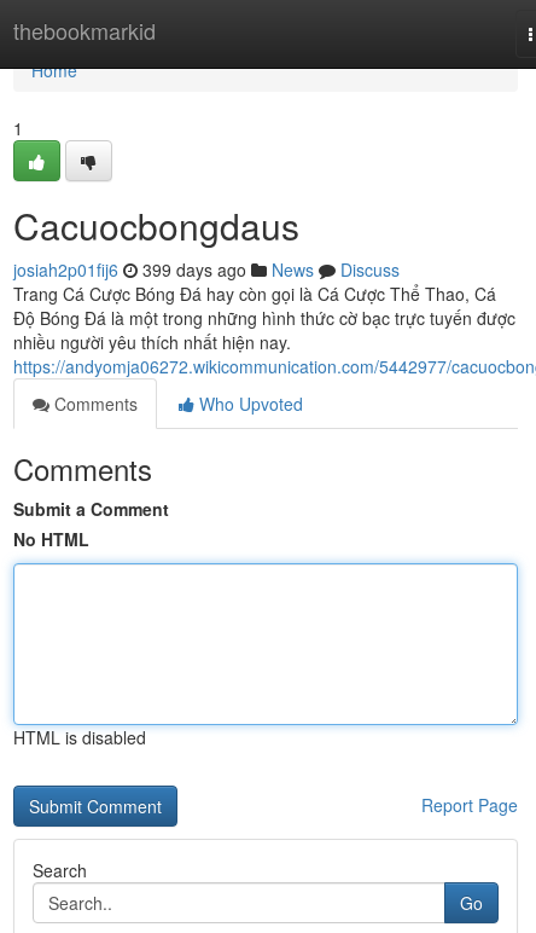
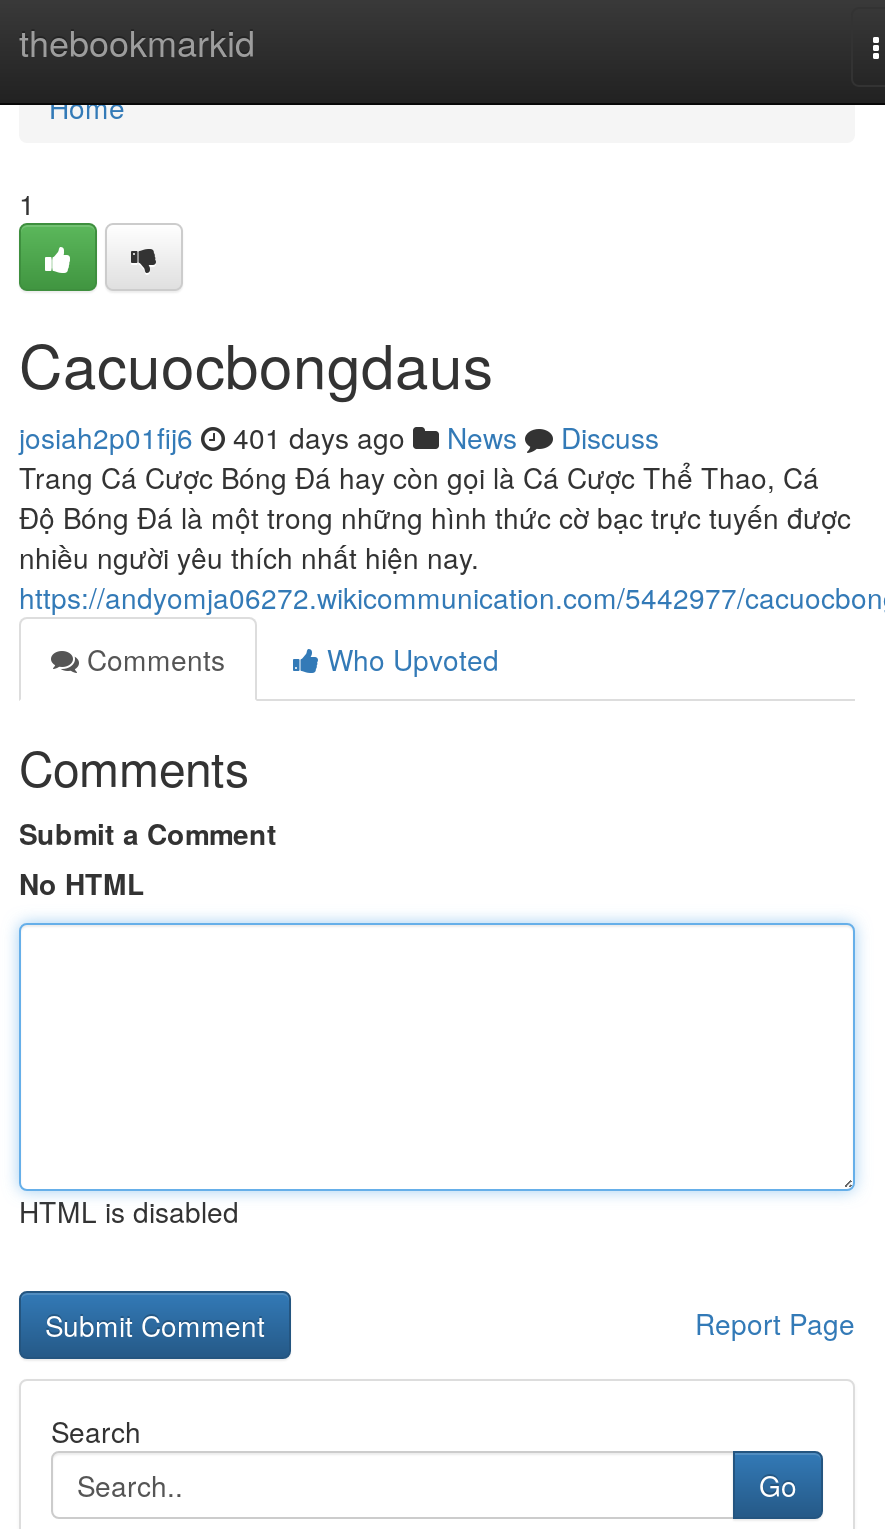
[13,257,400,282] josiah2p01fij6 399 days ago News Discuss -> [19,417,659,457] josiah2p01fij6 401 days ago News Discuss

